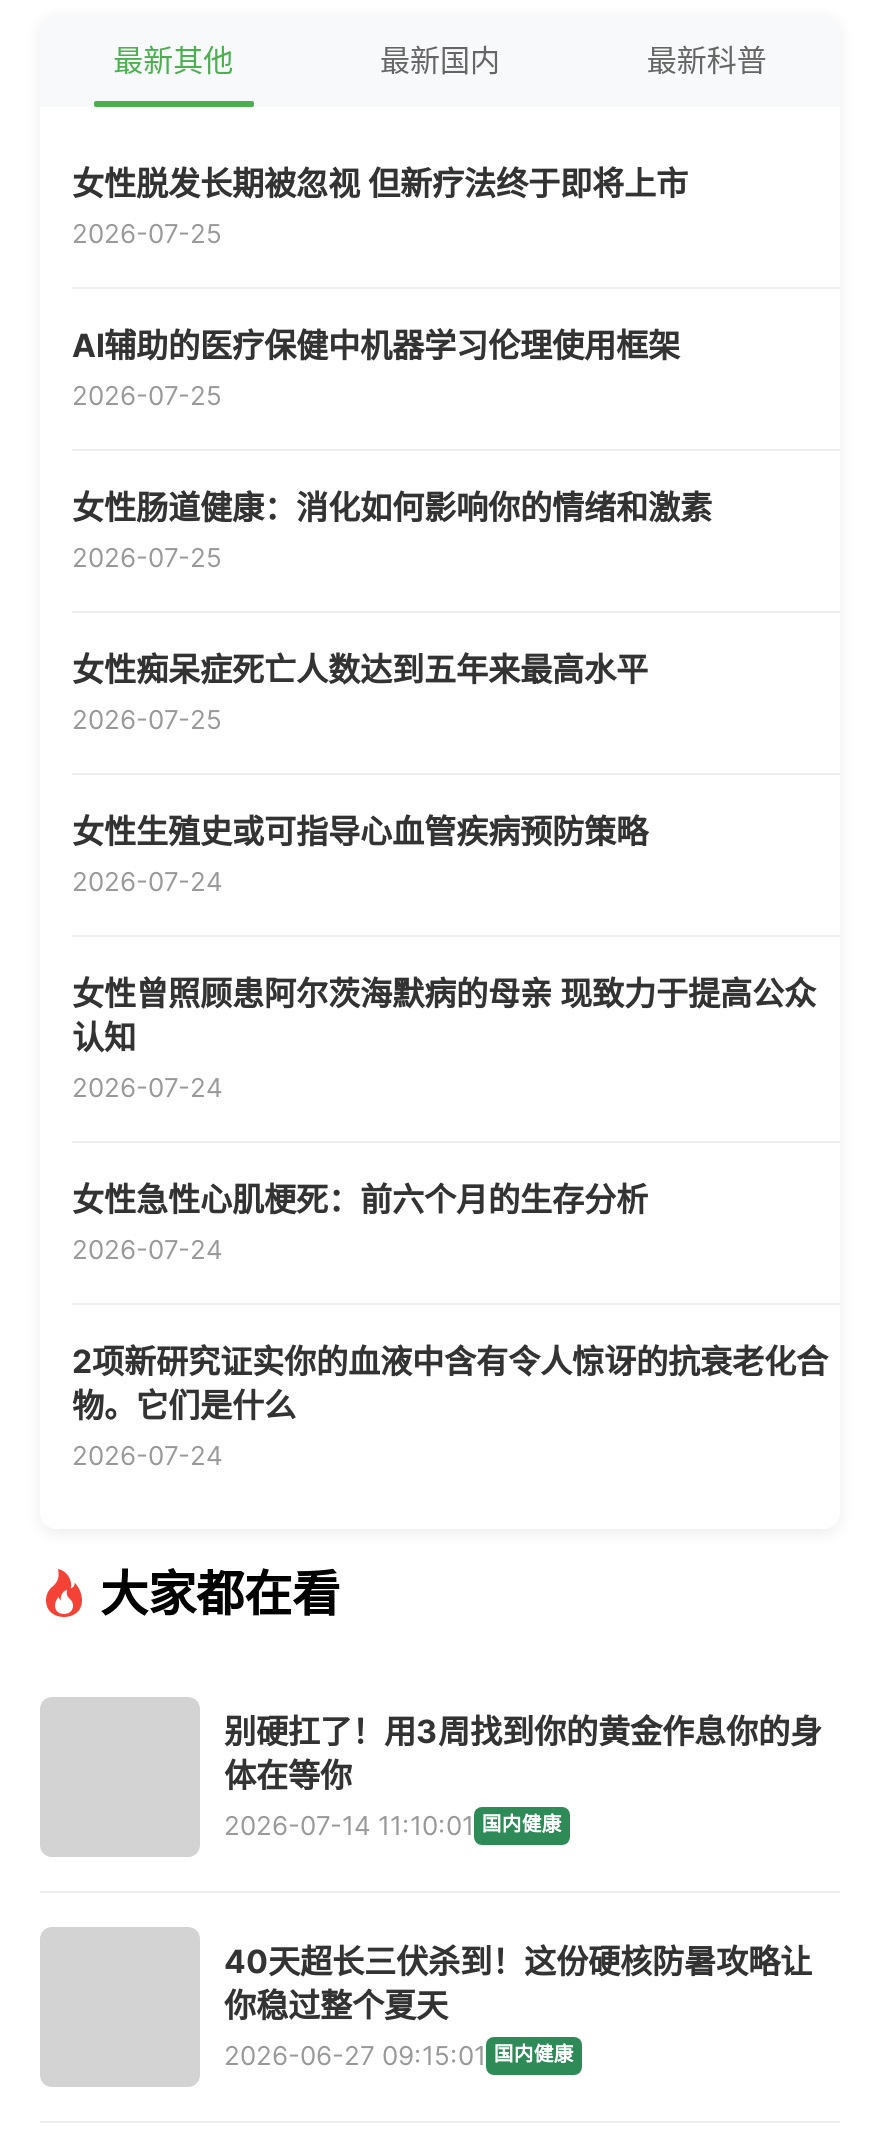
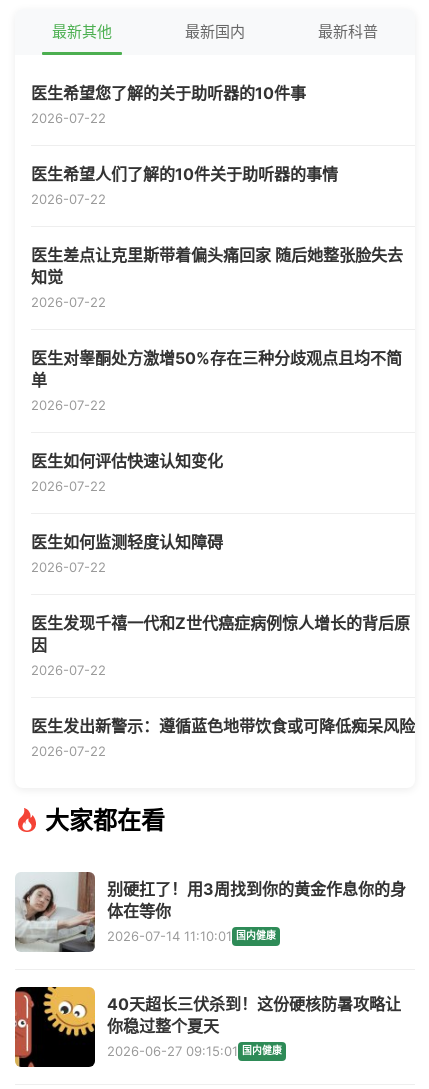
[72,163,688,249] 女性脱发长期被忽视 但新疗法终于即将上市 | 2026-07-25 -> [31,83,306,126] 医生希望您了解的关于助听器的10件事 | 2026-07-22
[72,325,680,411] AI辅助的医疗保健中机器学习伦理使用框架 | 2026-07-25 -> [31,164,338,207] 医生希望人们了解的10件关于助听器的事情 | 2026-07-22
[72,487,712,573] 女性肠道健康：消化如何影响你的情绪和激素 | 2026-07-25 -> [31,245,403,310] 医生差点让克里斯带着偏头痛回家 随后她整张脸失去 | 知觉 | 2026-07-22
[72,649,648,735] 女性痴呆症死亡人数达到五年来最高水平 | 2026-07-25 -> [31,348,402,413] 医生对睾酮处方激增50%存在三种分歧观点且均不简 | 单 | 2026-07-22
[72,811,648,897] 女性生殖史或可指导心血管疾病预防策略 | 2026-07-24 -> [31,451,223,494] 医生如何评估快速认知变化 | 2026-07-22
[72,973,816,1103] 女性曾照顾患阿尔茨海默病的母亲 现致力于提高公众 | 认知 | 2026-07-24 -> [31,532,223,575] 医生如何监测轻度认知障碍 | 2026-07-22
[72,1179,648,1265] 女性急性心肌梗死：前六个月的生存分析 | 2026-07-24 -> [31,613,410,678] 医生发现千禧一代和Z世代癌症病例惊人增长的背后原 | 因 | 2026-07-22
[72,1341,828,1471] 2项新研究证实你的血液中含有令人惊讶的抗衰老化合 | 物。它们是什么 | 2026-07-24 -> [31,716,415,759] 医生发出新警示：遵循蓝色地带饮食或可降低痴呆风险 | 2026-07-22
none -> [15,872,95,953] [image]
none -> [14,986,96,1068] [image]

